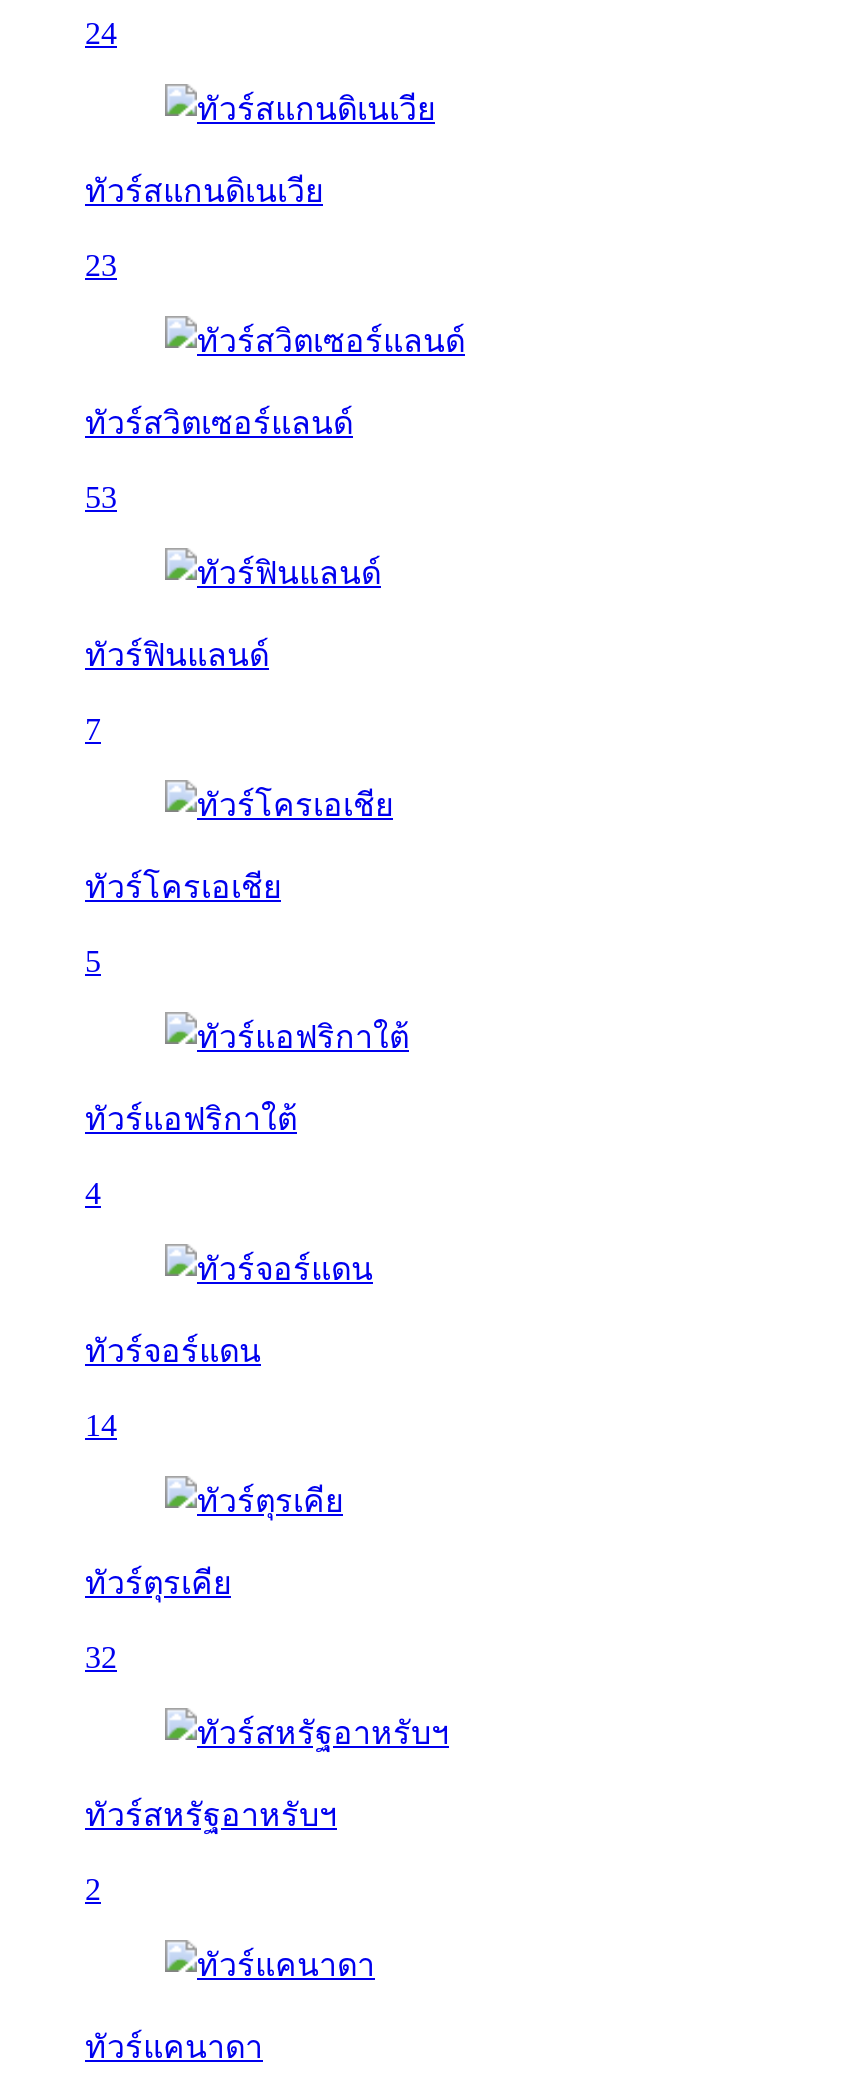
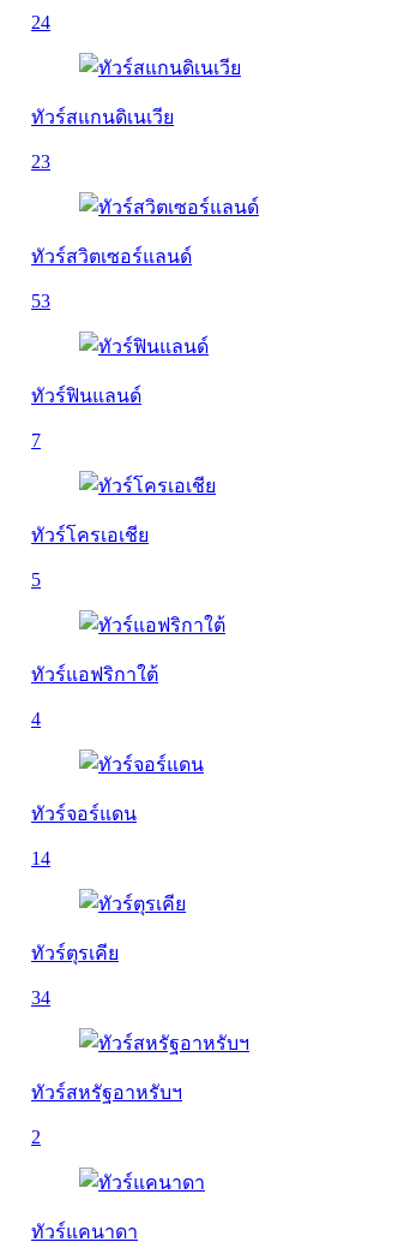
[85,1640,117,1674] 32 -> [31,987,50,1008] 34

